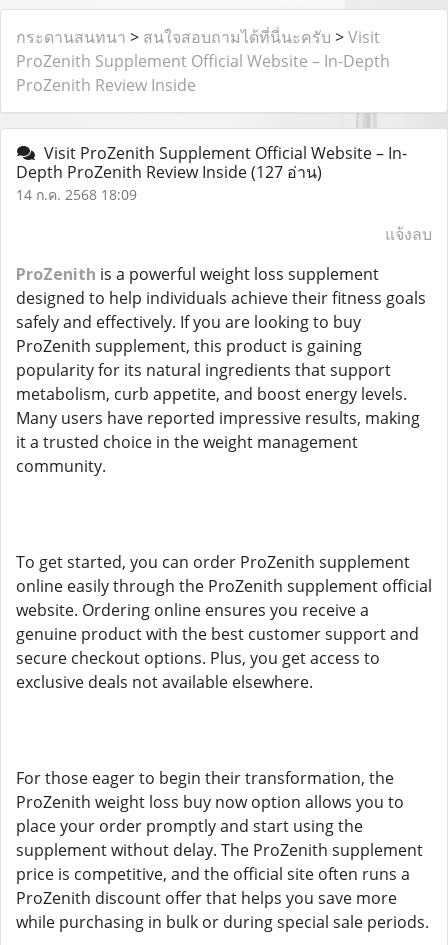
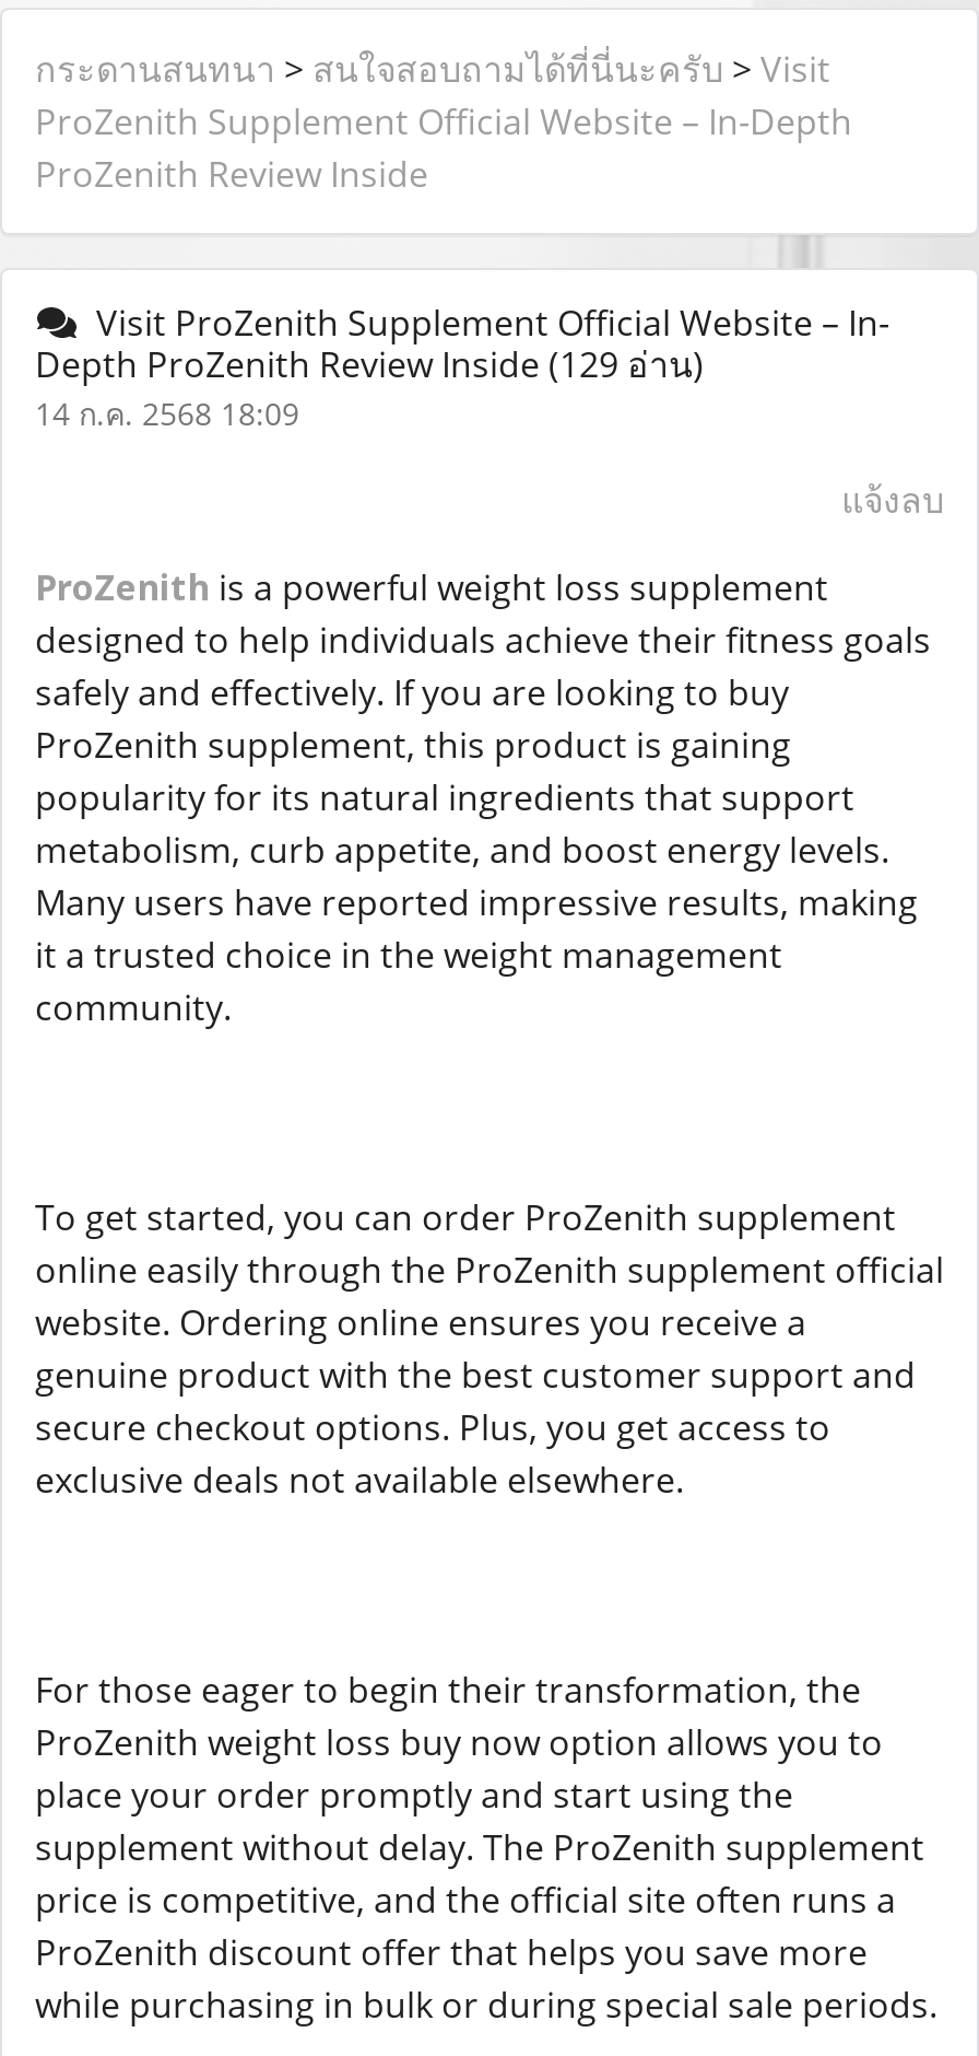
[16,161,322,183] Depth ProZenith Review Inside (127 อ่าน) -> [35,341,704,389] Depth ProZenith Review Inside (129 อ่าน)

